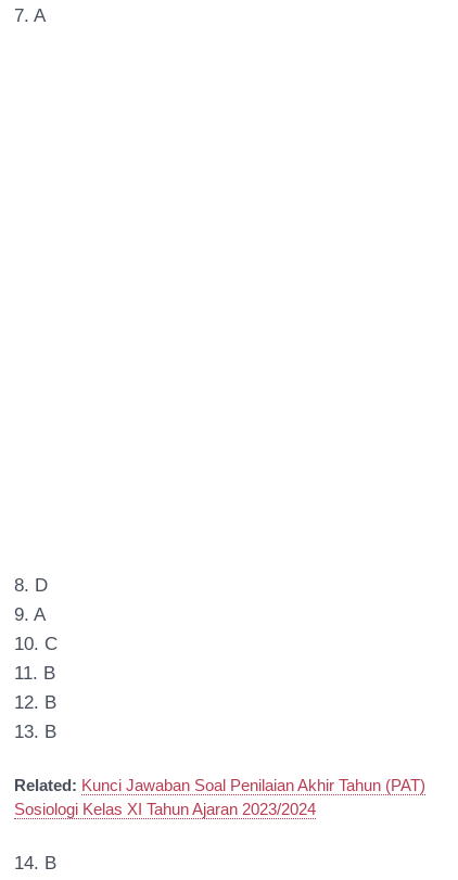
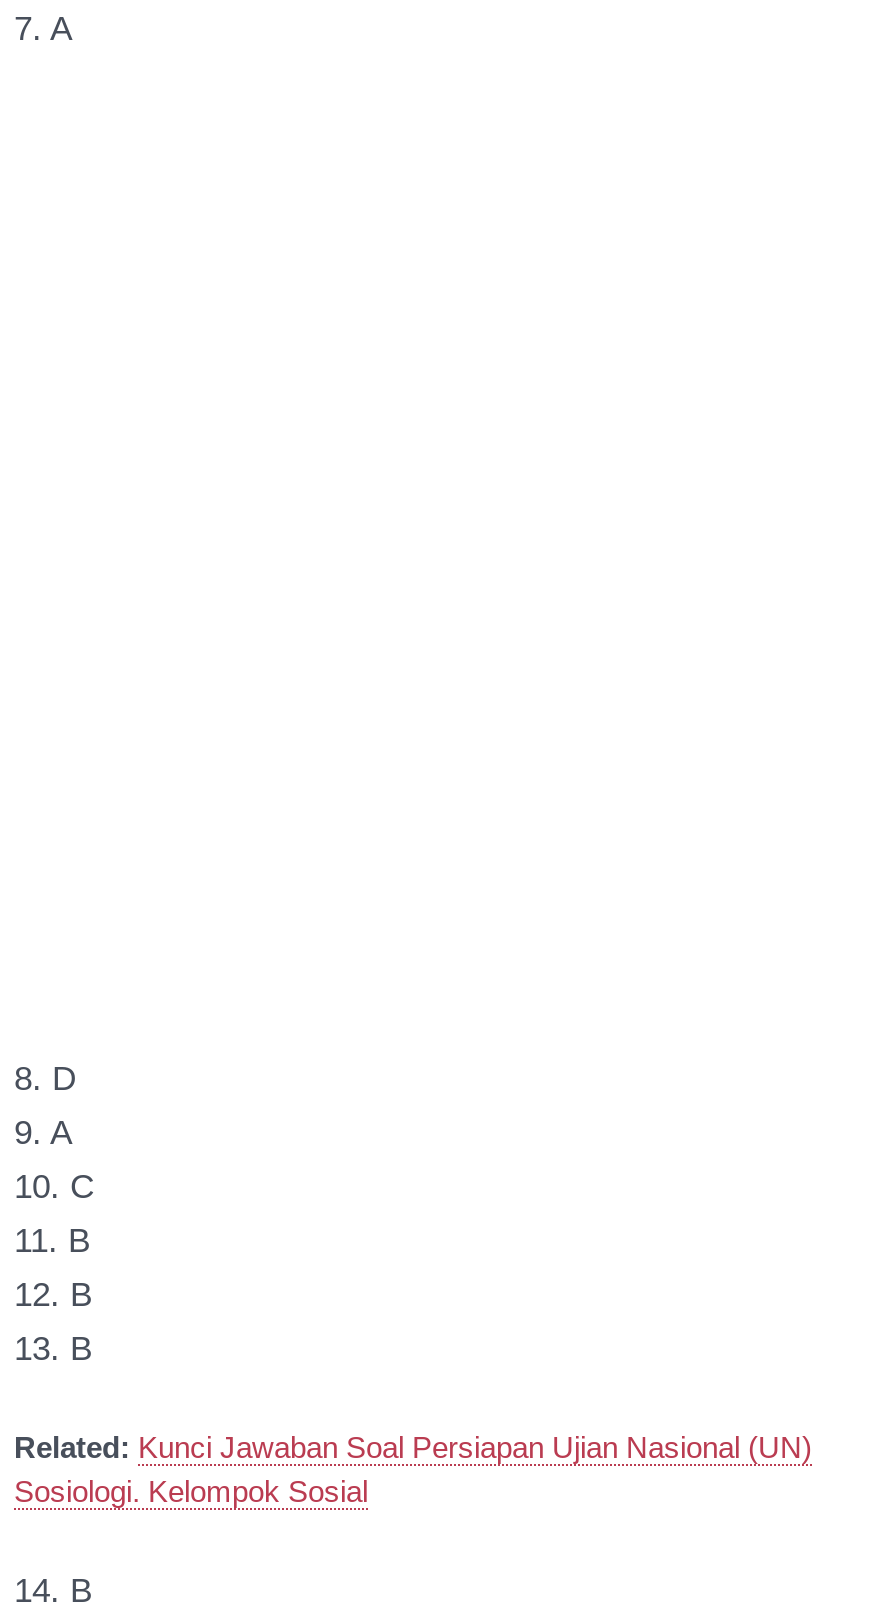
[14,777,425,818] Related: Kunci Jawaban Soal Penilaian Akhir Tahun (PAT) | Sosiologi Kelas XI Tahun Ajaran 2023/2024 -> [14,1432,812,1508] Related: Kunci Jawaban Soal Persiapan Ujian Nasional (UN) | Sosiologi. Kelompok Sosial

